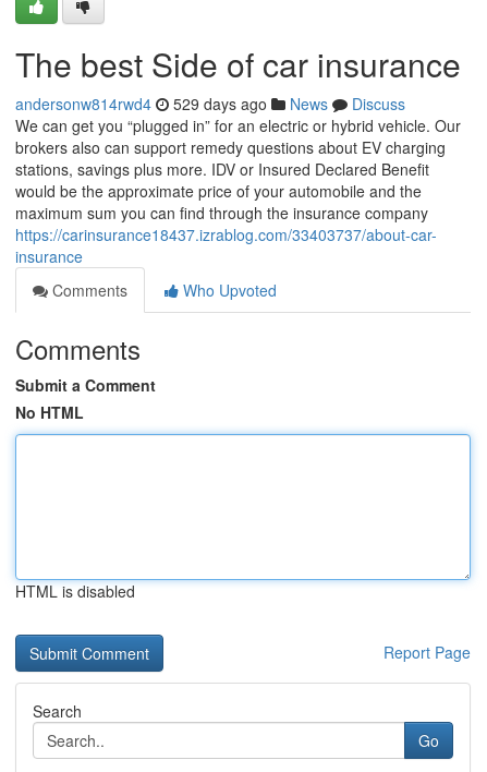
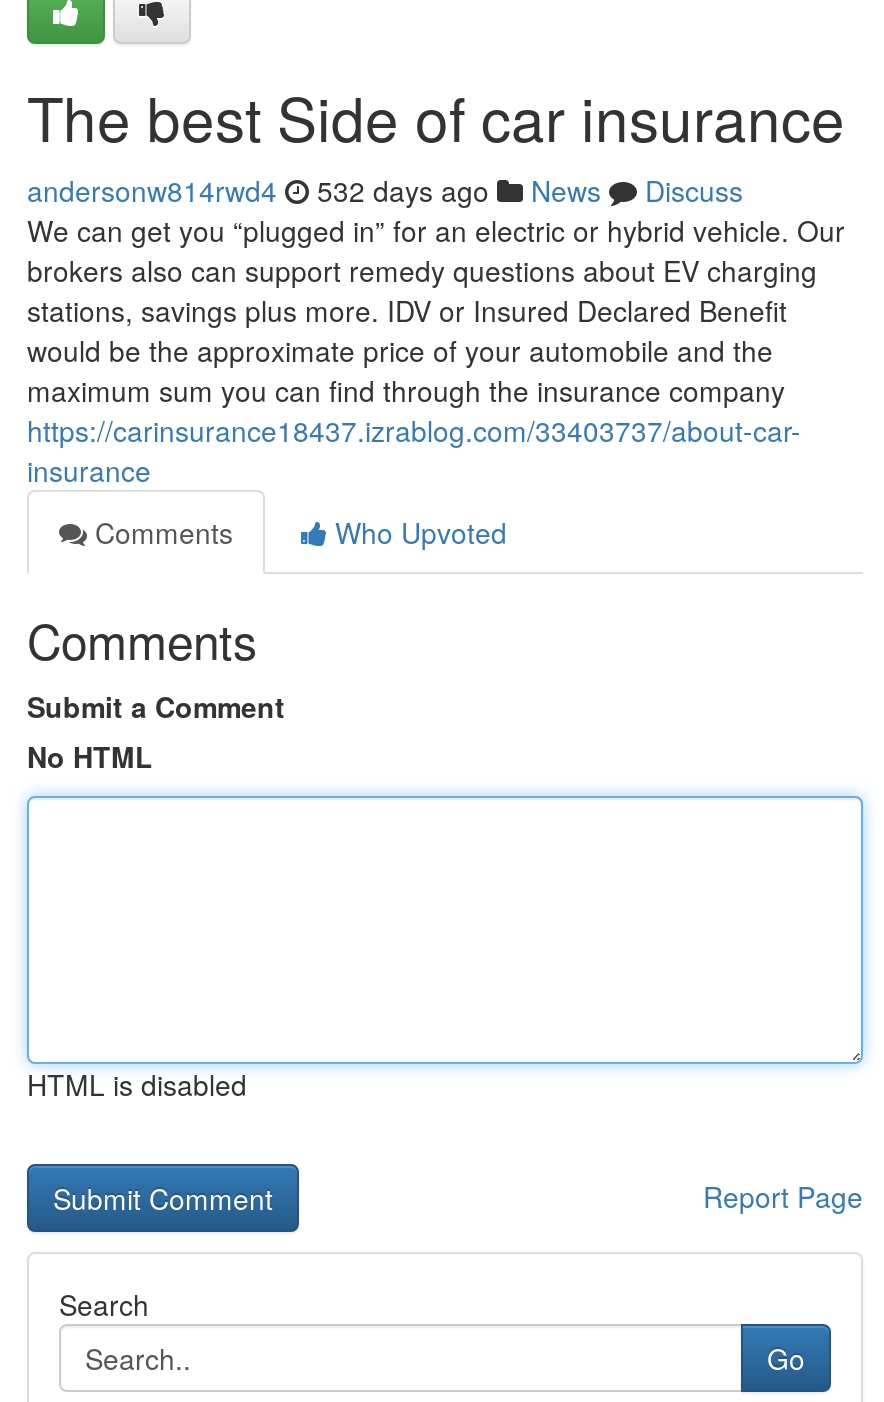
[15,93,405,114] andersonw814rwd4 529 days ago News Discuss -> [27,170,743,210] andersonw814rwd4 532 days ago News Discuss

